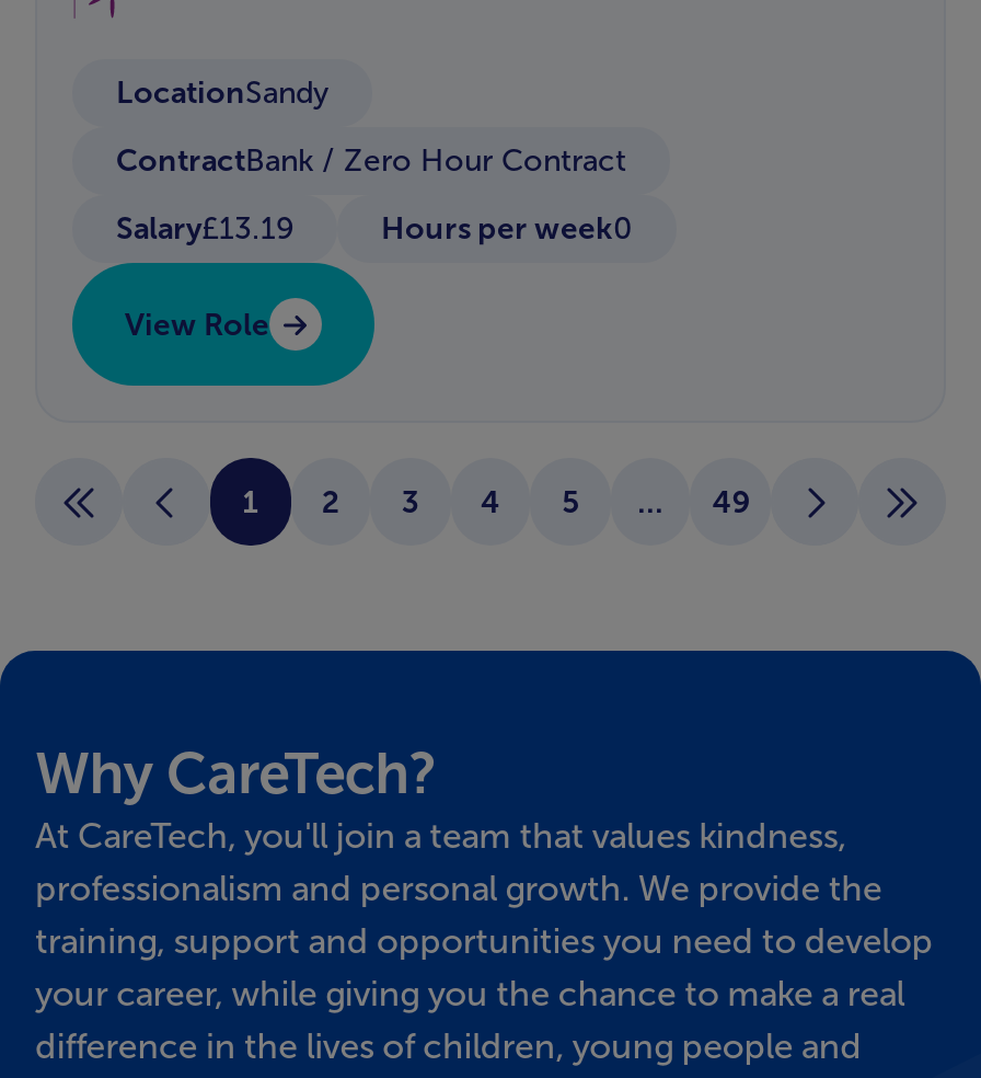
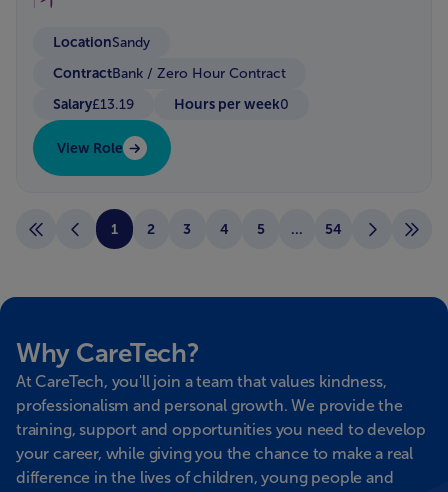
[712,484,749,519] 49 -> [325,221,342,237] 54

